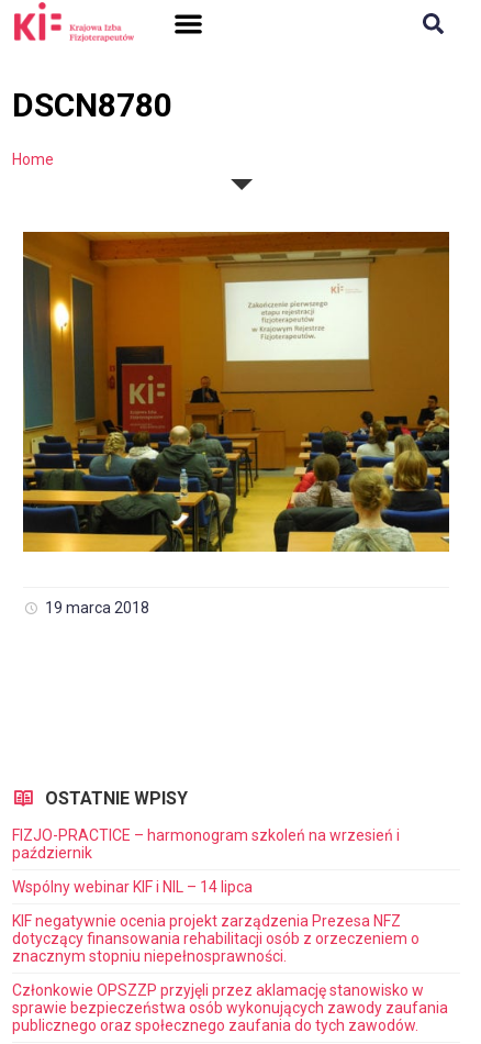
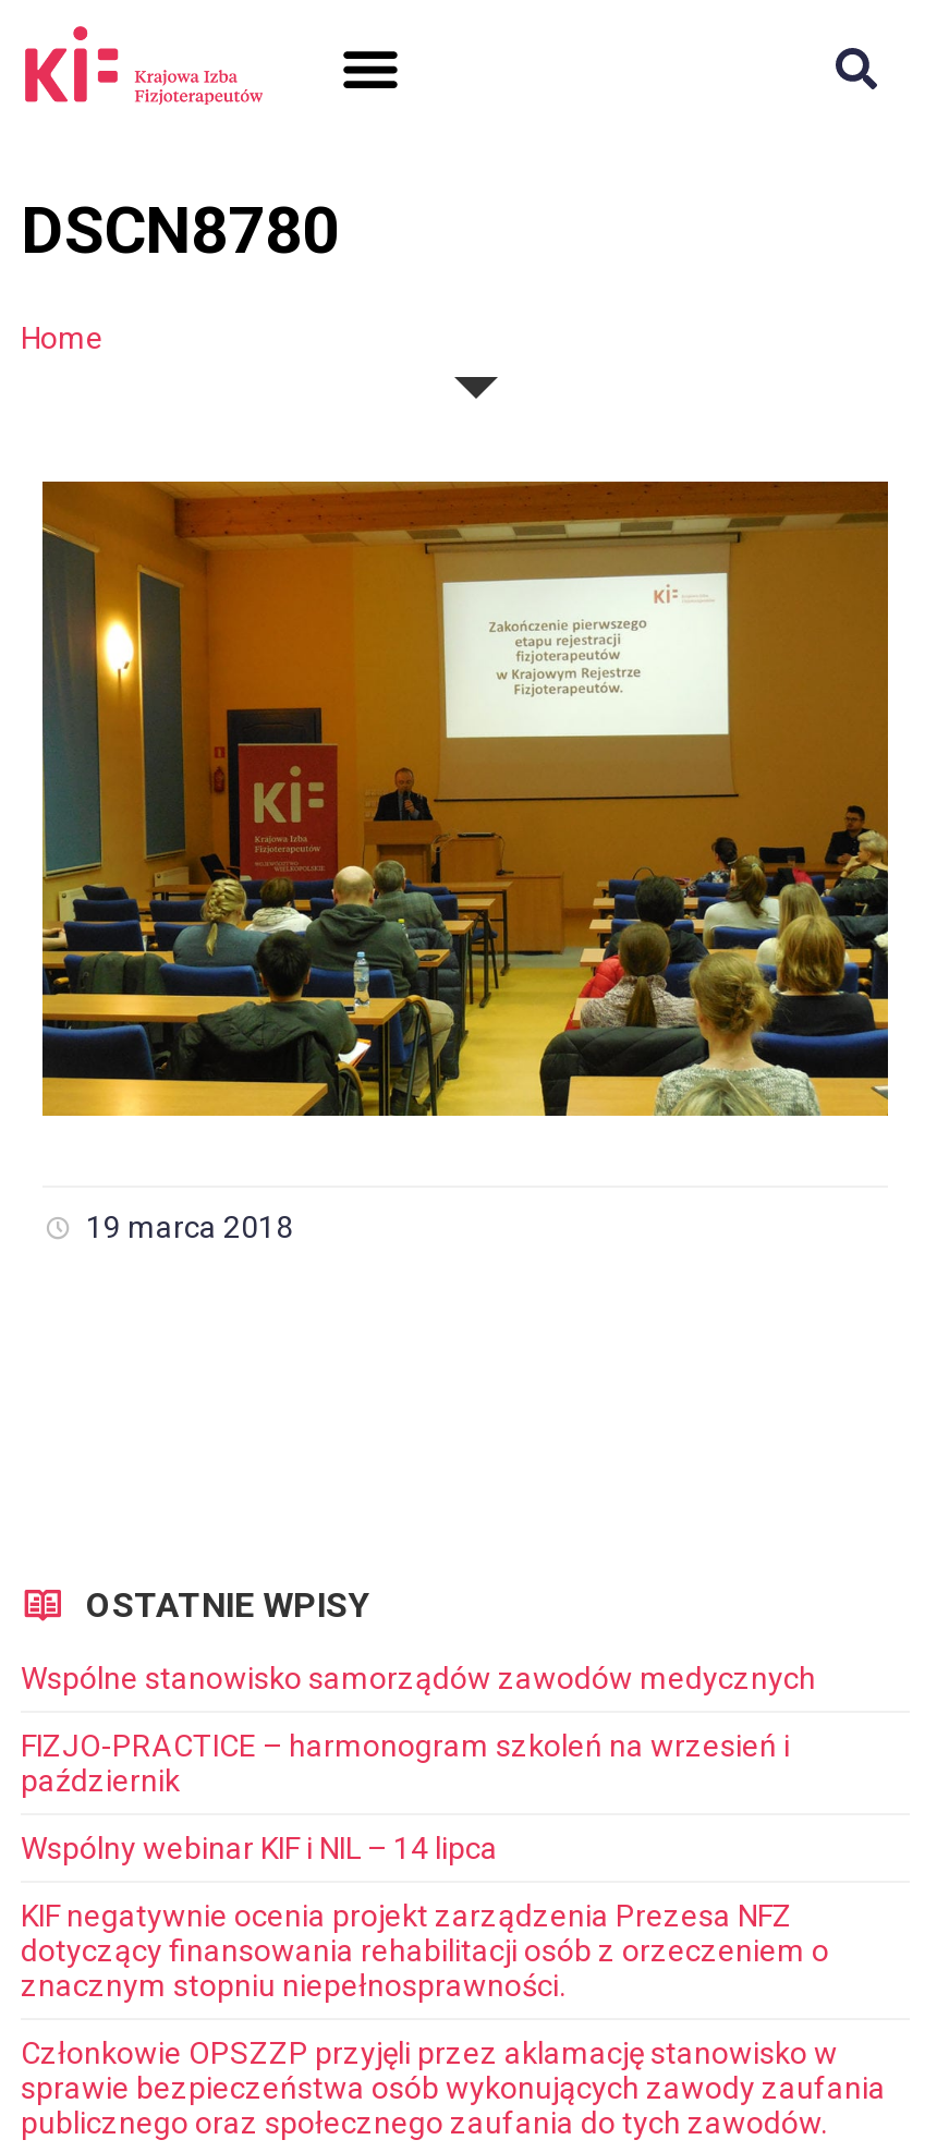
none -> [21,1661,816,1695] Wspólne stanowisko samorządów zawodów medycznych

